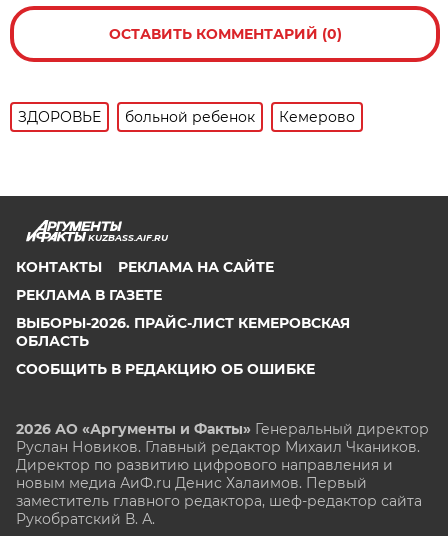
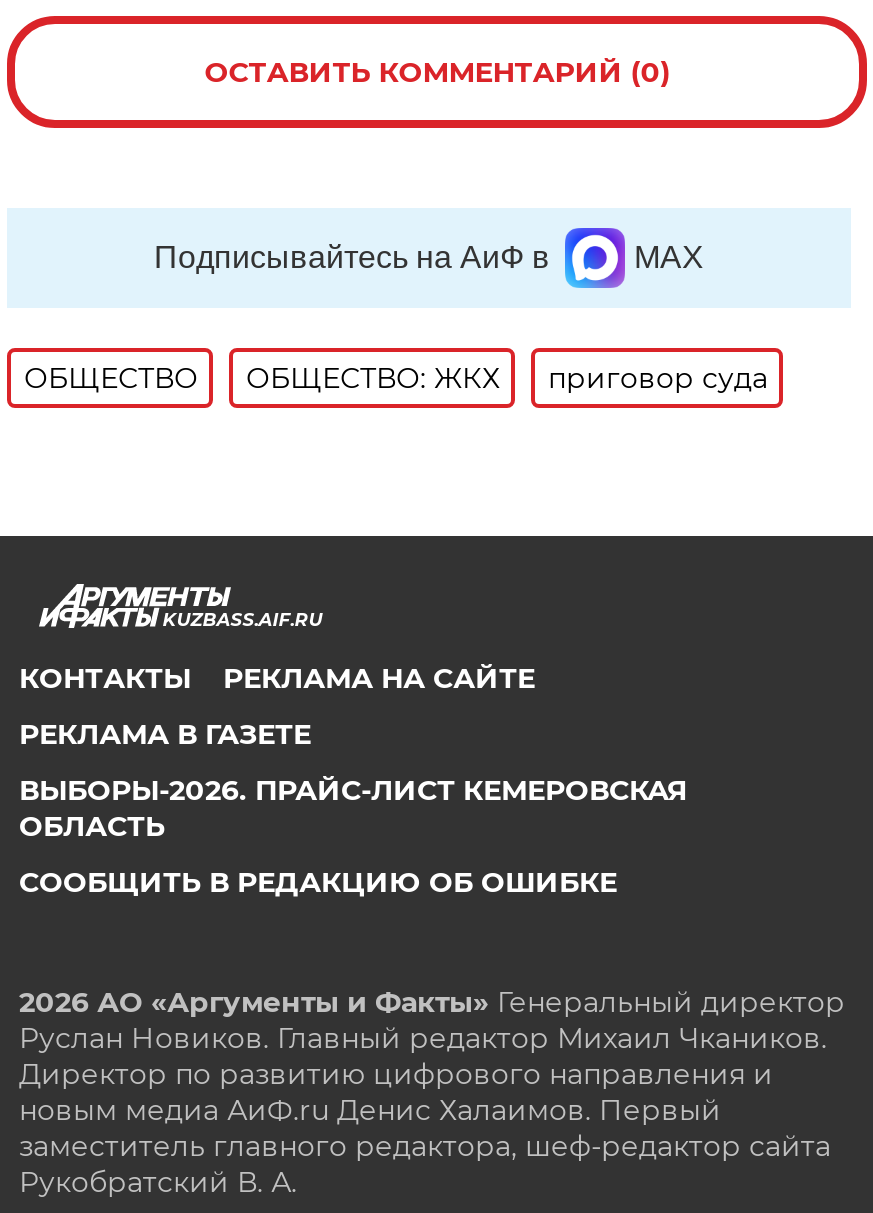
[18,108,355,126] ЗДОРОВЬЕ | больной ребенок | Кемерово -> [24,240,768,396] Подписывайтесь на АиФ в | MAX | ОБЩЕСТВО | ОБЩЕСТВО: ЖКХ | приговор суда

